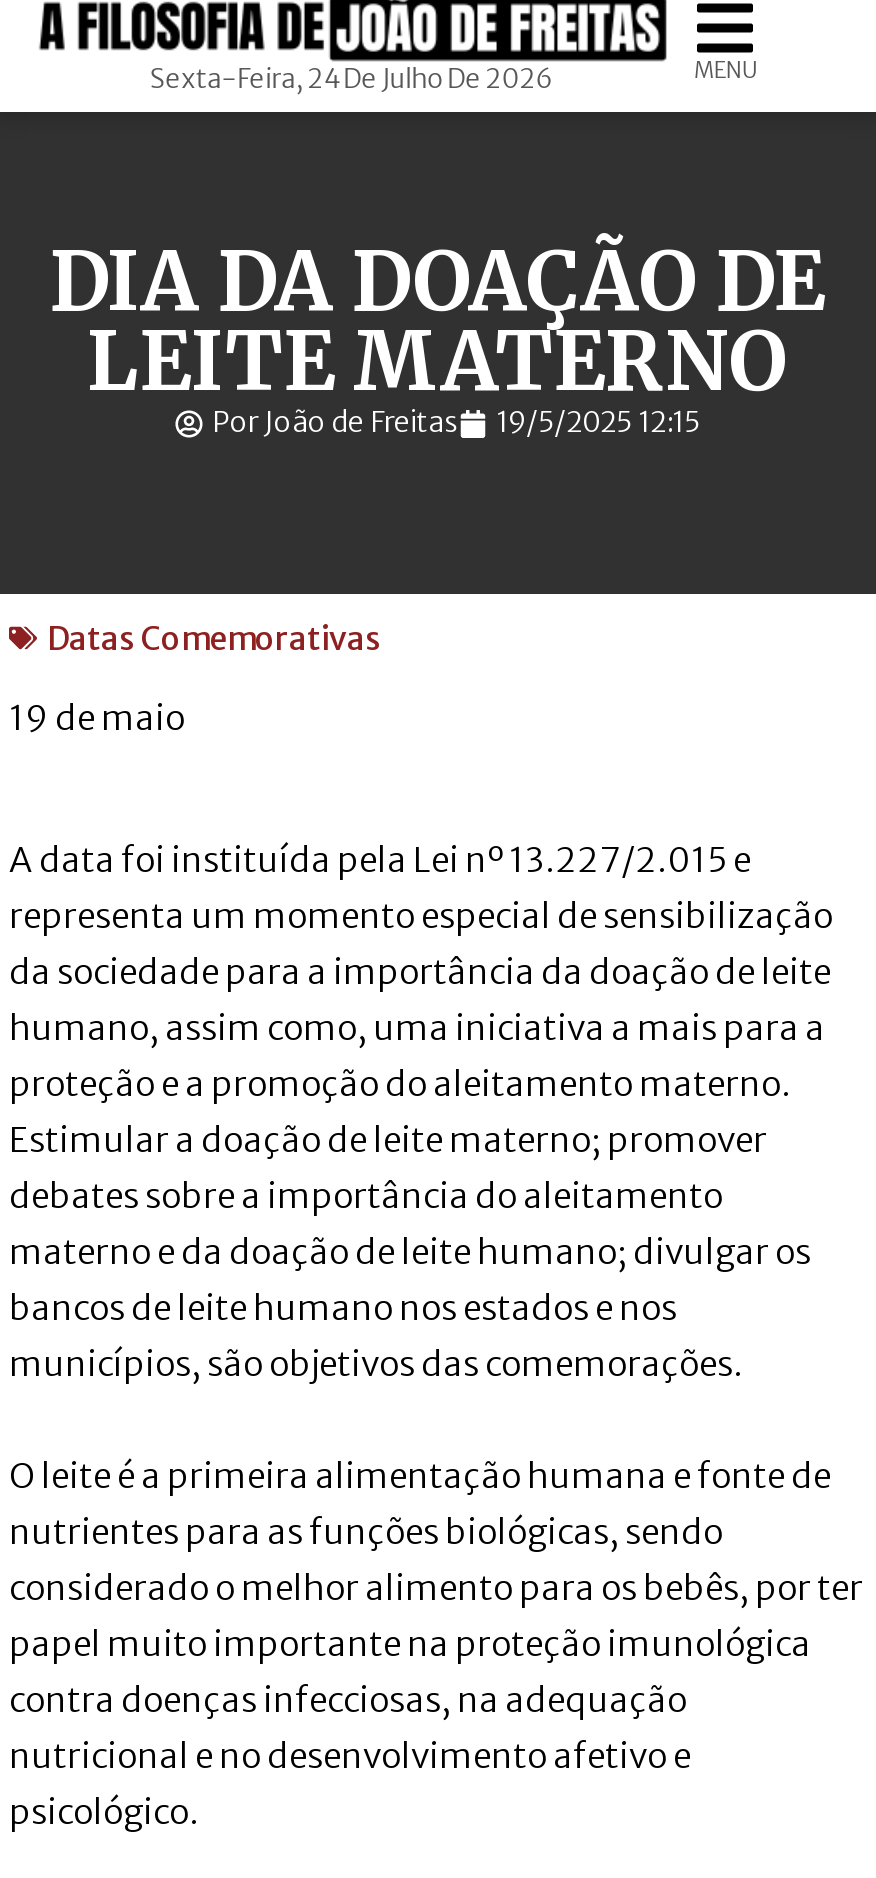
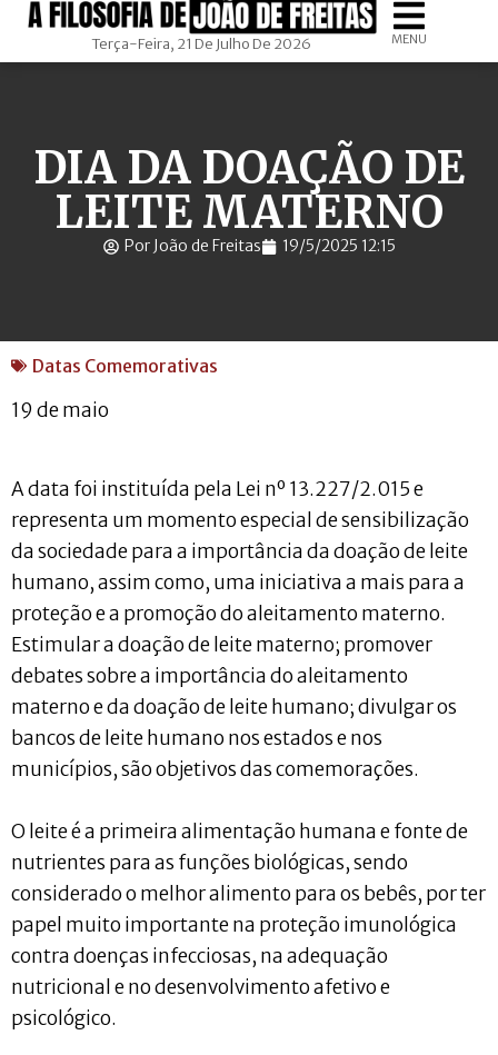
[149,62,553,96] Sexta-Feira, 24 De Julho De 2026 -> [91,34,311,53] Terça-Feira, 21 De Julho De 2026

